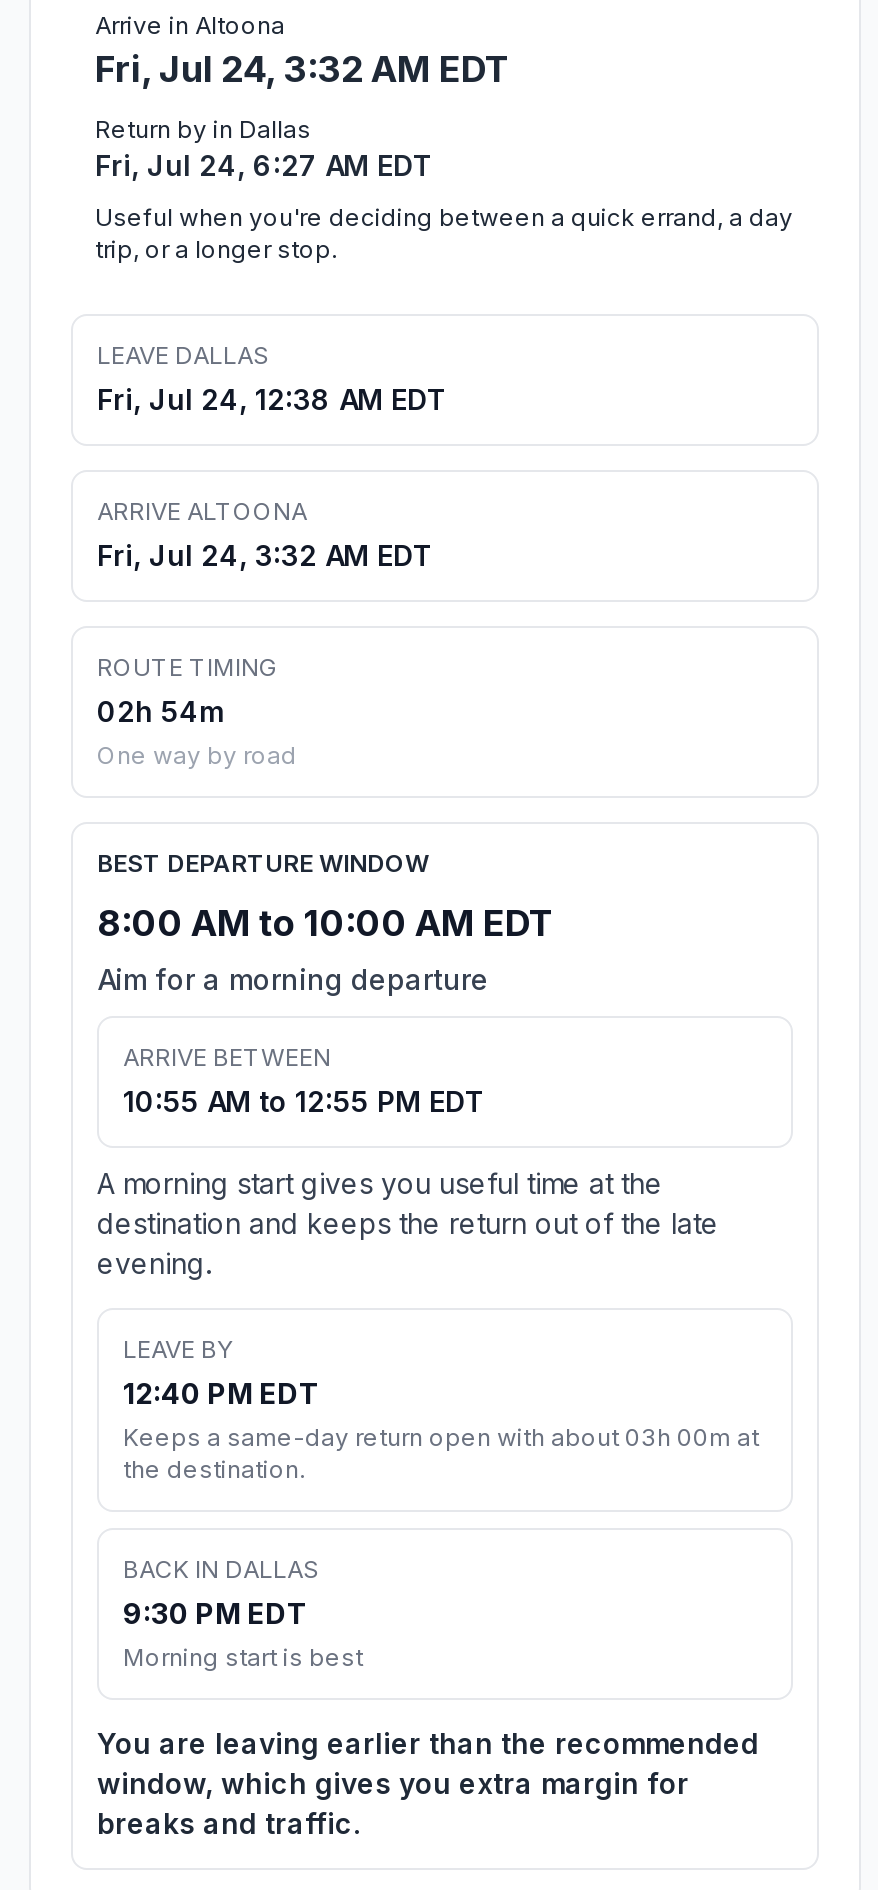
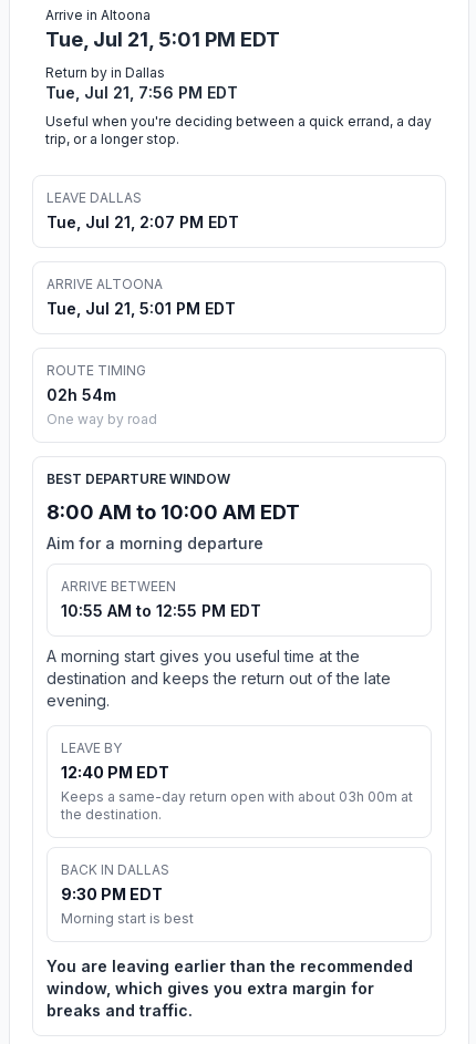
[95,48,511,90] Fri, Jul 24, 3:32 AM EDT -> [45,28,280,51] Tue, Jul 21, 5:01 PM EDT
[95,148,433,182] Fri, Jul 24, 6:27 AM EDT -> [45,83,238,102] Tue, Jul 21, 7:56 PM EDT
[97,382,447,416] Fri, Jul 24, 12:38 AM EDT -> [46,213,239,232] Tue, Jul 21, 2:07 PM EDT
[97,538,433,572] Fri, Jul 24, 3:32 AM EDT -> [46,299,236,318] Tue, Jul 21, 5:01 PM EDT

